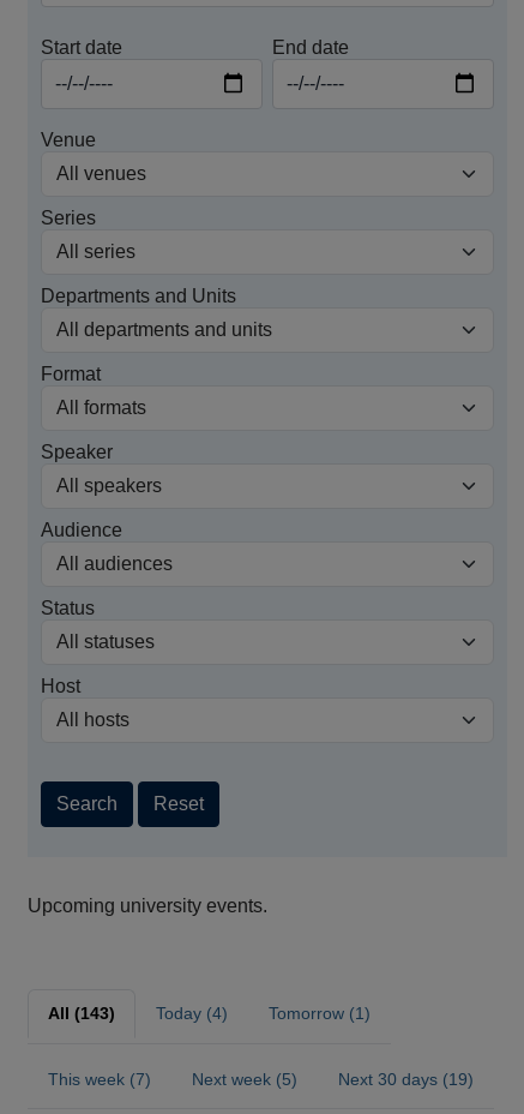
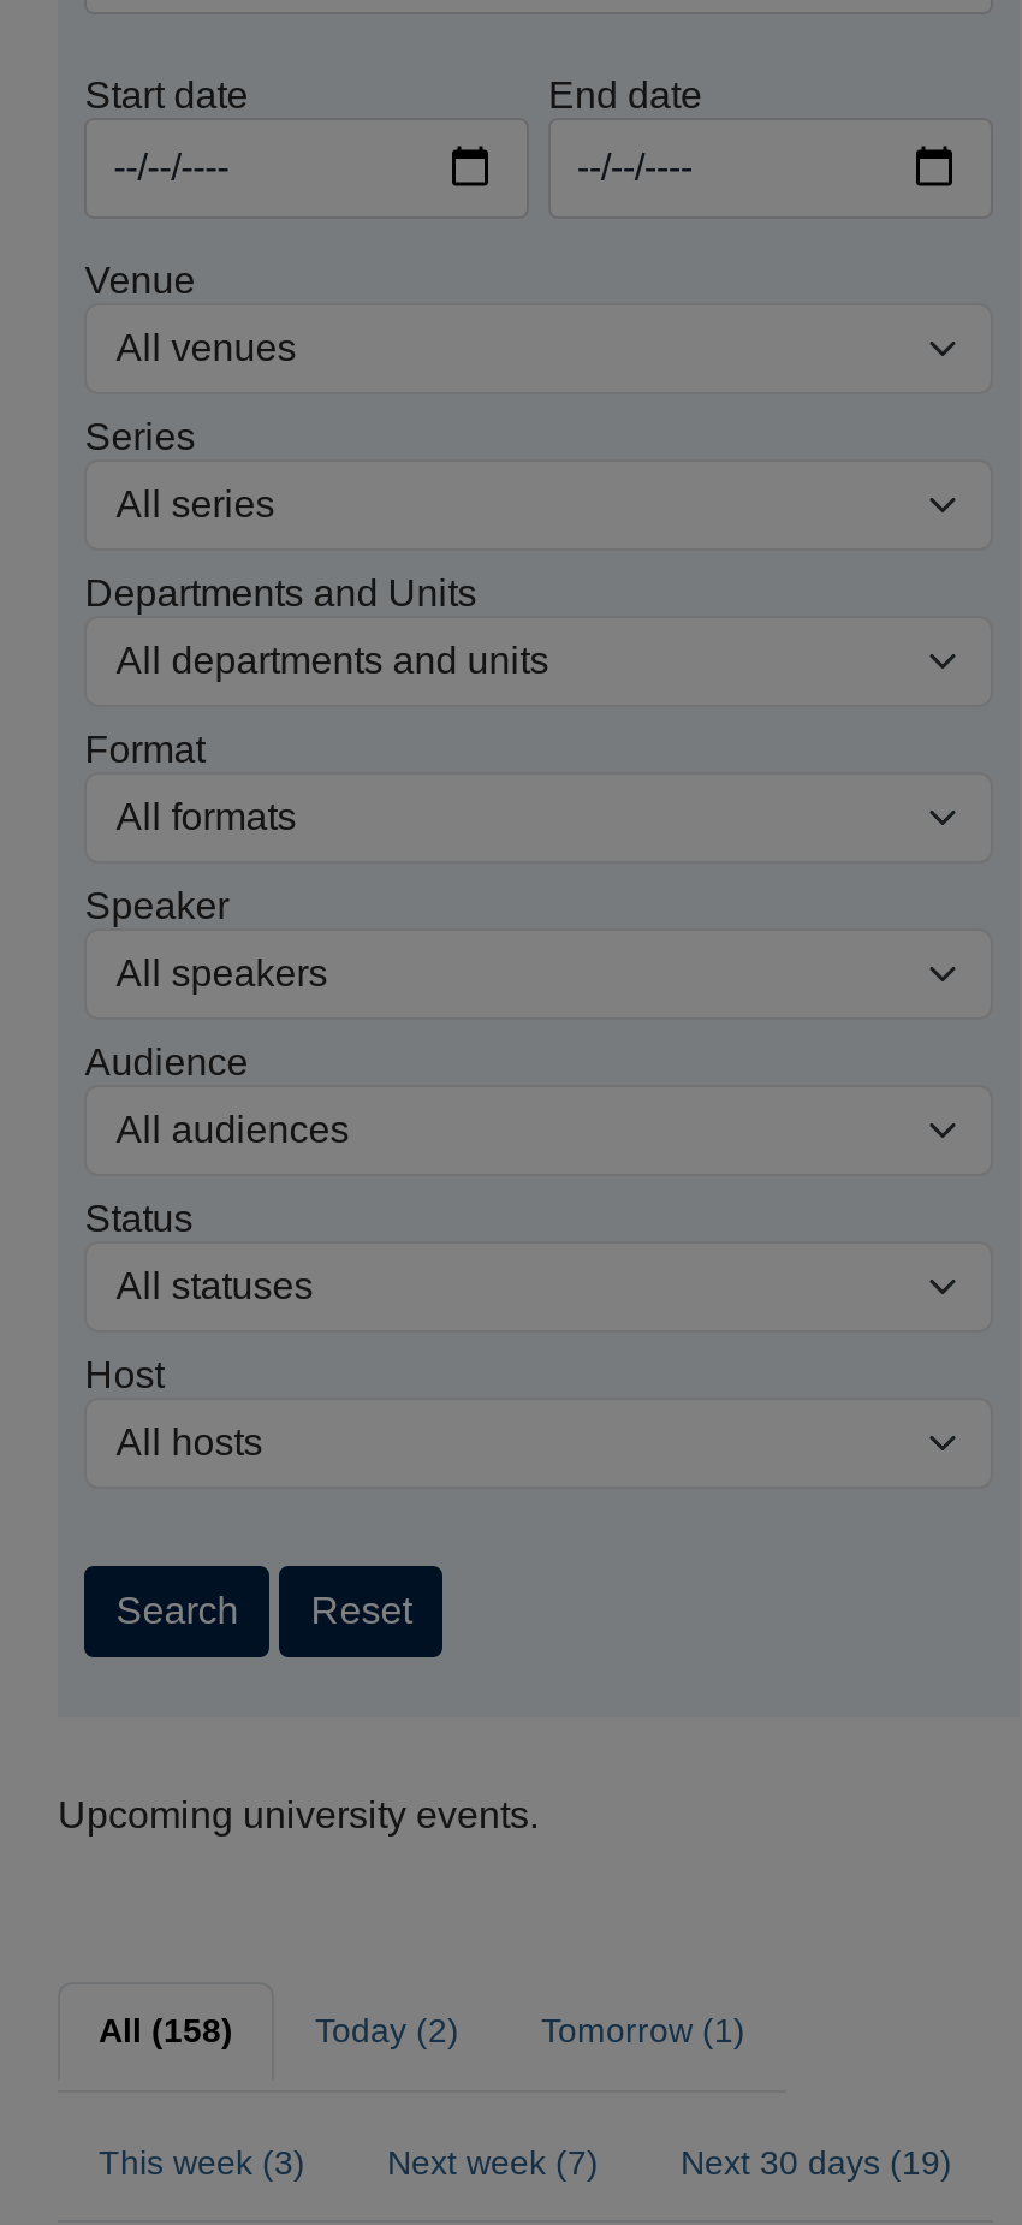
[48,1004,115,1023] All (143) -> [99,2011,233,2050] All (158)
[156,1004,228,1023] Today (4) -> [315,2011,459,2050] Today (2)
[48,1069,151,1088] This week (7) -> [99,2142,305,2181] This week (3)
[192,1069,297,1088] Next week (5) -> [387,2142,599,2181] Next week (7)

